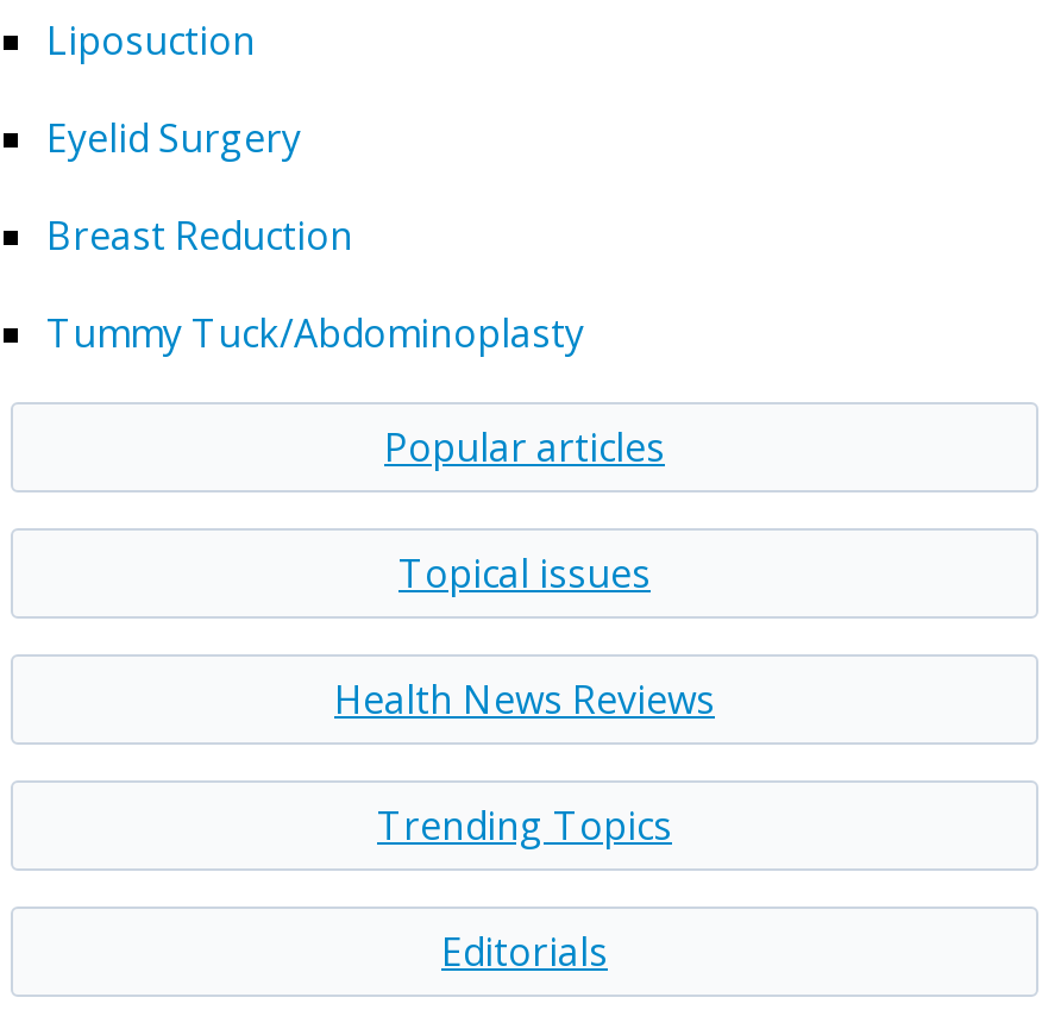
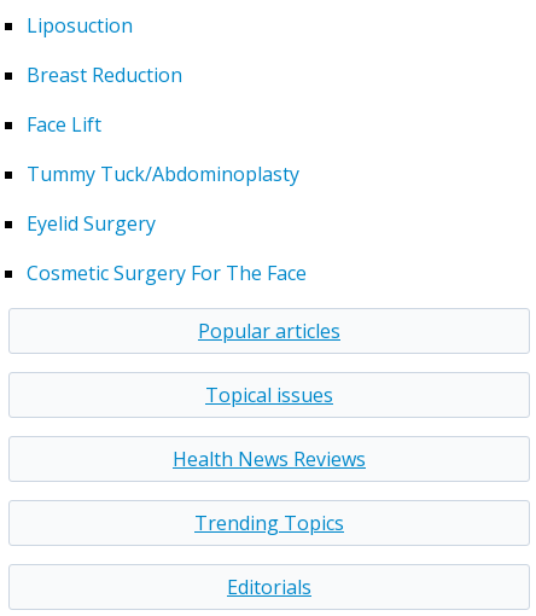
moved [46,111,301,164] -> [27,210,156,236]: Eyelid Surgery
moved [46,209,353,261] -> [27,61,182,88]: Breast Reduction
none -> [27,111,101,137] Face Lift
none -> [27,259,307,286] Cosmetic Surgery For The Face

